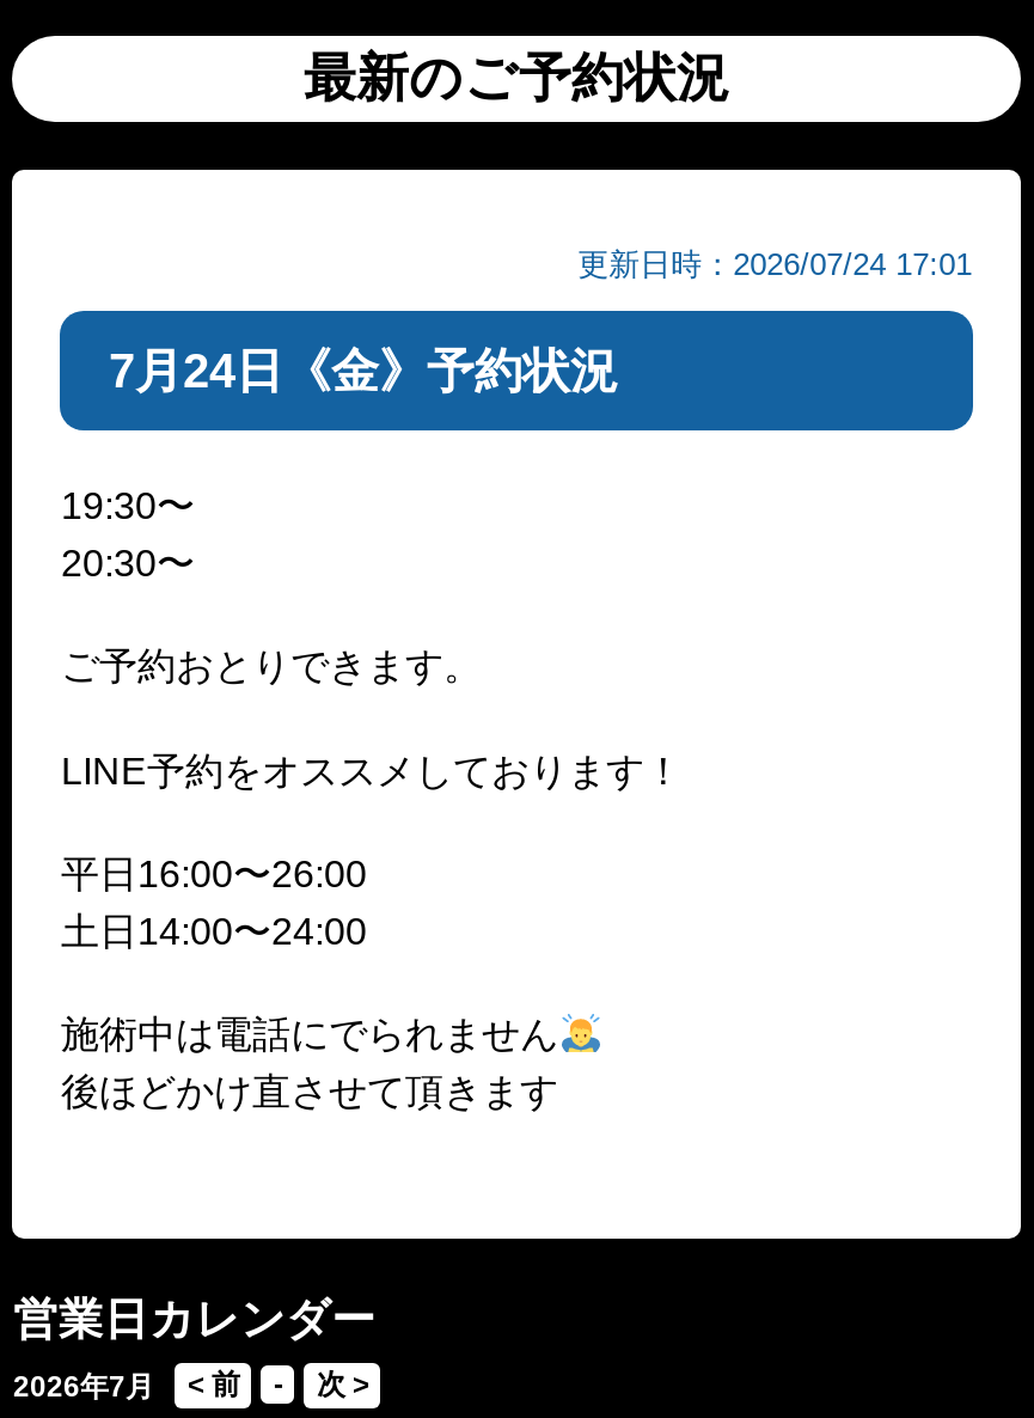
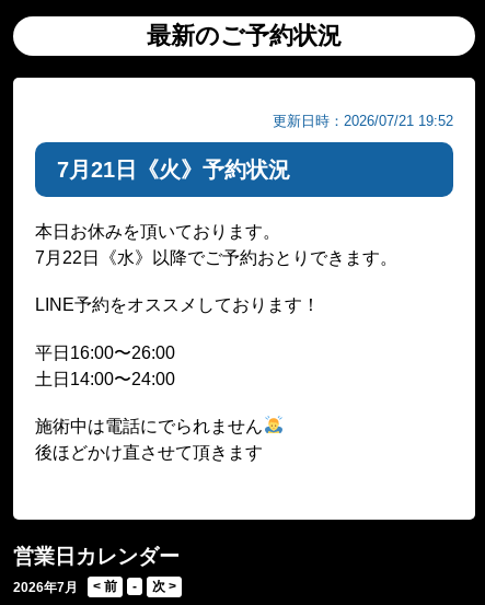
[61,247,972,687] 更新日時：2026/07/24 17:01 | 7月24日《金》予約状況 | 19:30〜 | 20:30〜 | ご予約おとりできます。 -> [35,113,453,267] 更新日時：2026/07/21 19:52 | 7月21日《火》予約状況 | 本日お休みを頂いております。 | 7月22日《水》以降でご予約おとりできます。

